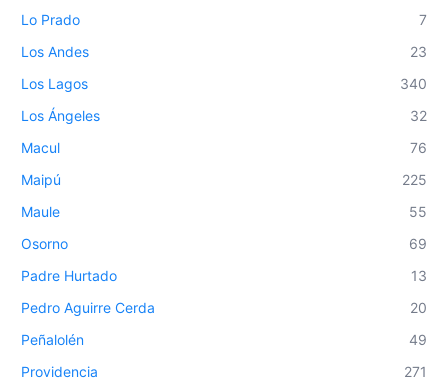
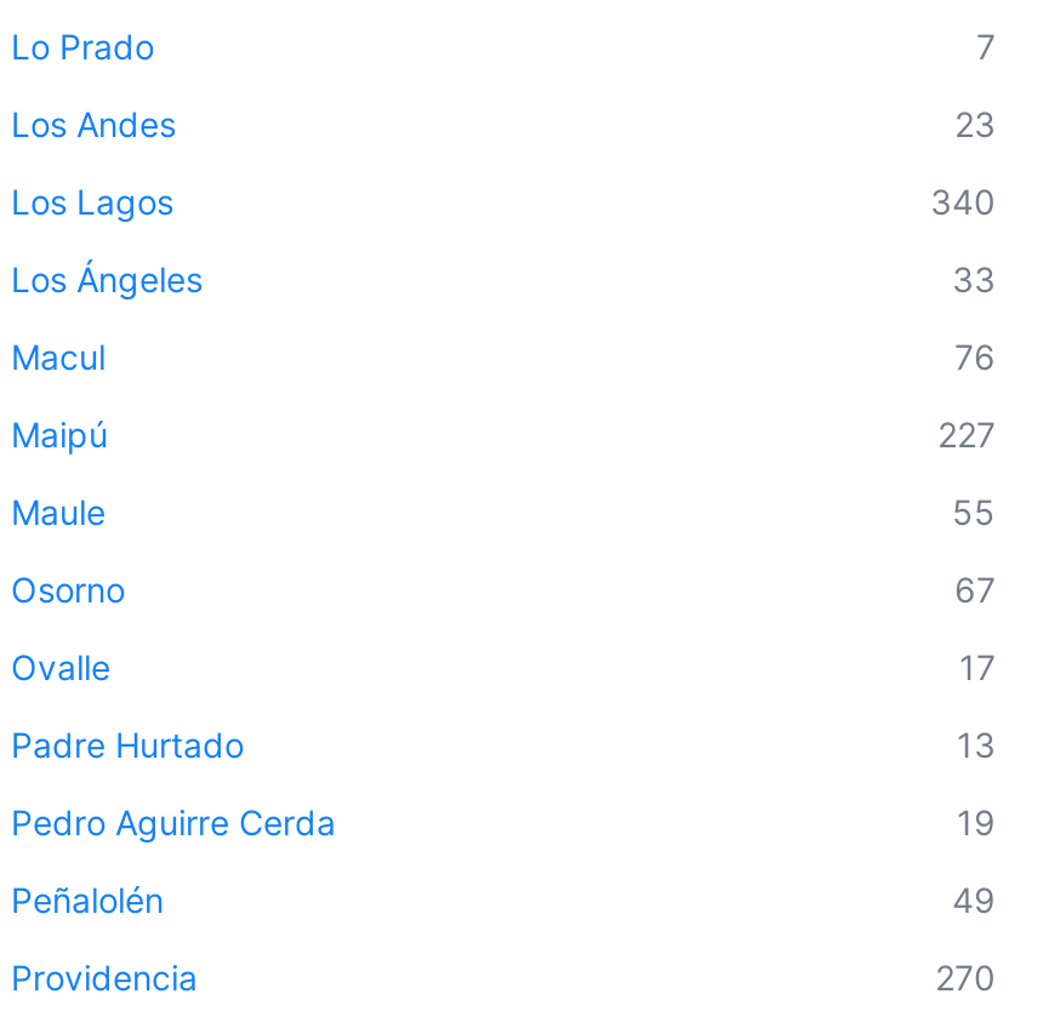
[410,107,427,124] 32 -> [952,257,996,298] 33
[402,171,427,188] 225 -> [937,412,996,454] 227
[409,235,427,252] 69 -> [11,568,996,686] 67 | Ovalle | 17
[410,299,427,316] 20 -> [957,800,996,842] 19
[404,363,427,380] 271 -> [935,955,996,997] 270

